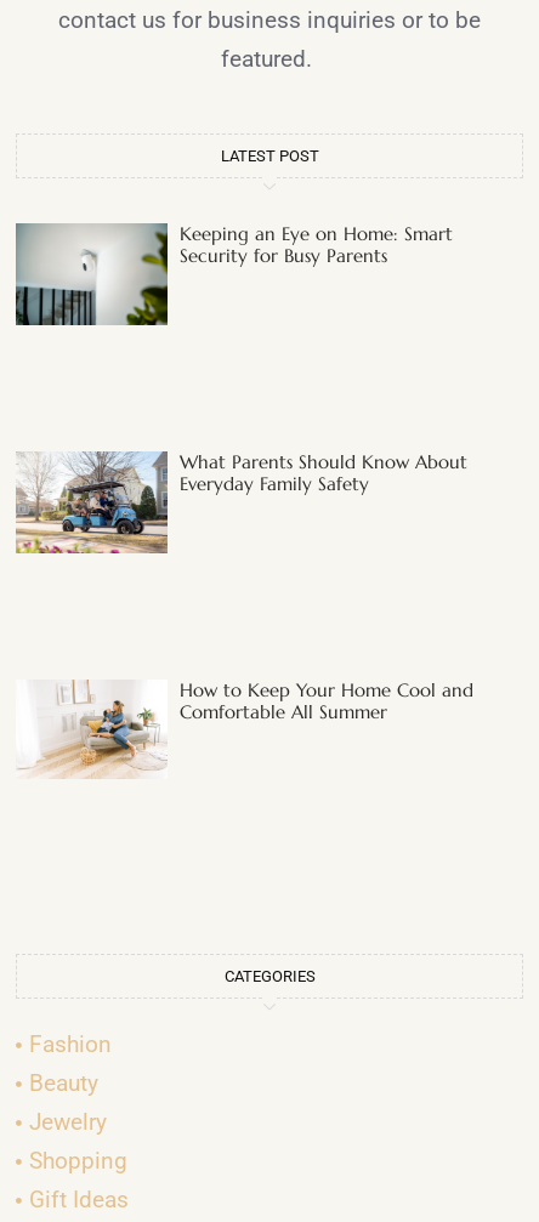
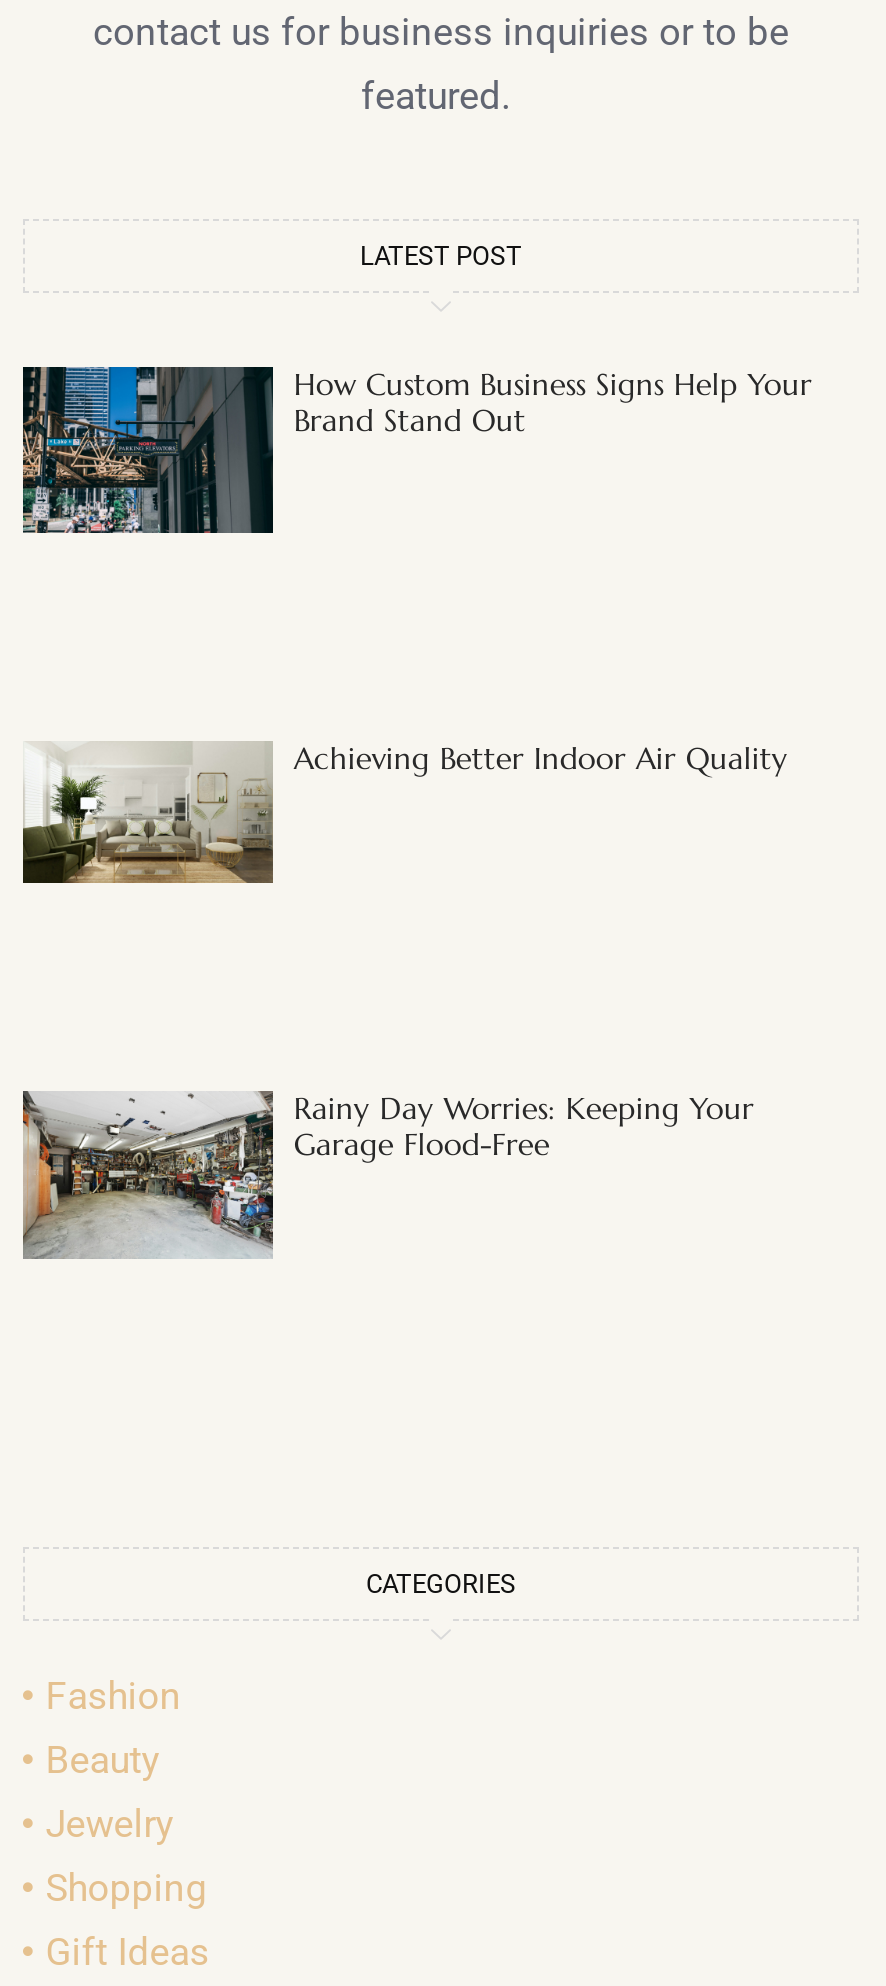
[15,223,453,326] [image] | Keeping an Eye on Home: Smart | Security for Busy Parents -> [21,365,812,536] [image] | How Custom Business Signs Help Your | Brand Stand Out
[15,450,468,555] [image] | What Parents Should Know About | Everyday Family Safety -> [21,740,788,886] [image] | Achieving Better Indoor Air Quality
[16,677,474,779] [image] | How to Keep Your Home Cool and | Comfortable All Summer -> [21,1089,754,1260] [image] | Rainy Day Worries: Keeping Your | Garage Flood-Free

